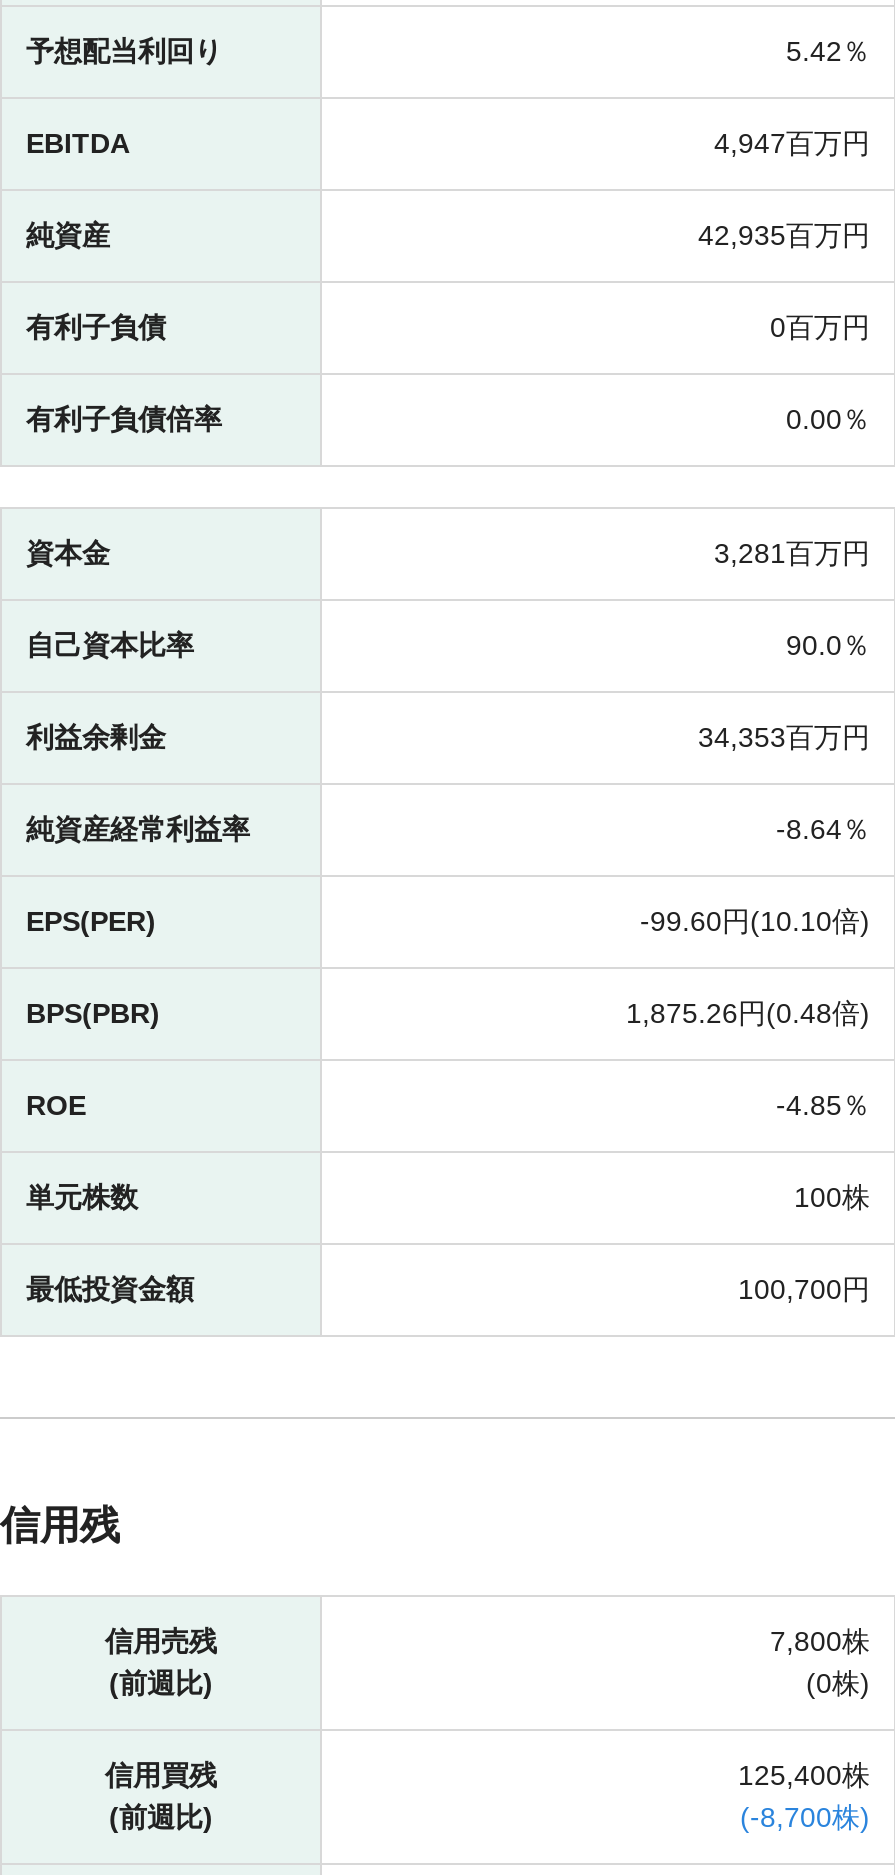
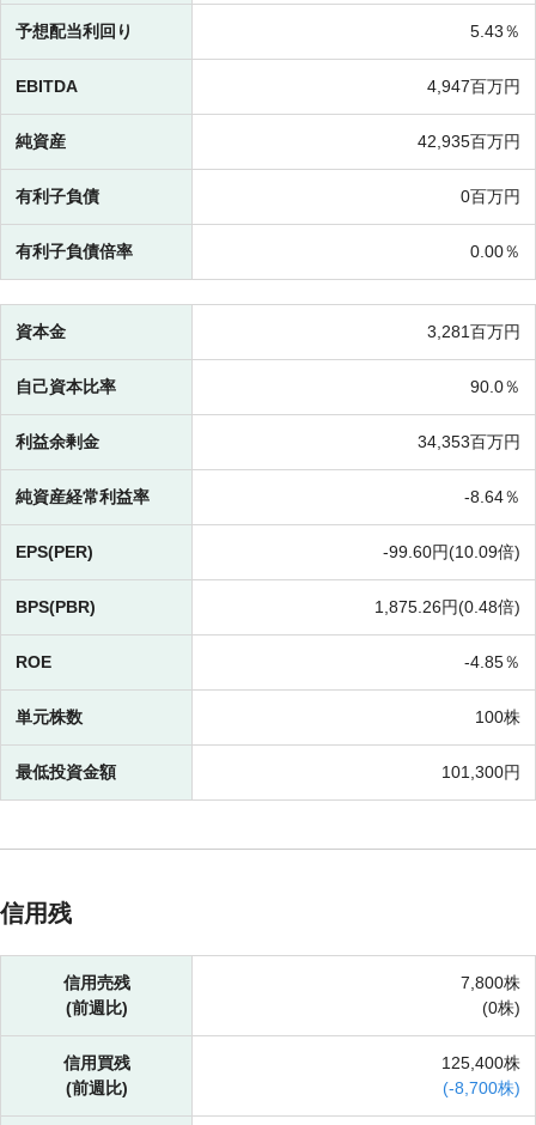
[786,36,870,68] 5.42％ -> [470,22,520,41] 5.43％
[640,906,870,938] -99.60円(10.10倍) -> [383,543,520,562] -99.60円(10.09倍)
[738,1274,870,1306] 100,700円 -> [441,763,520,782] 101,300円

